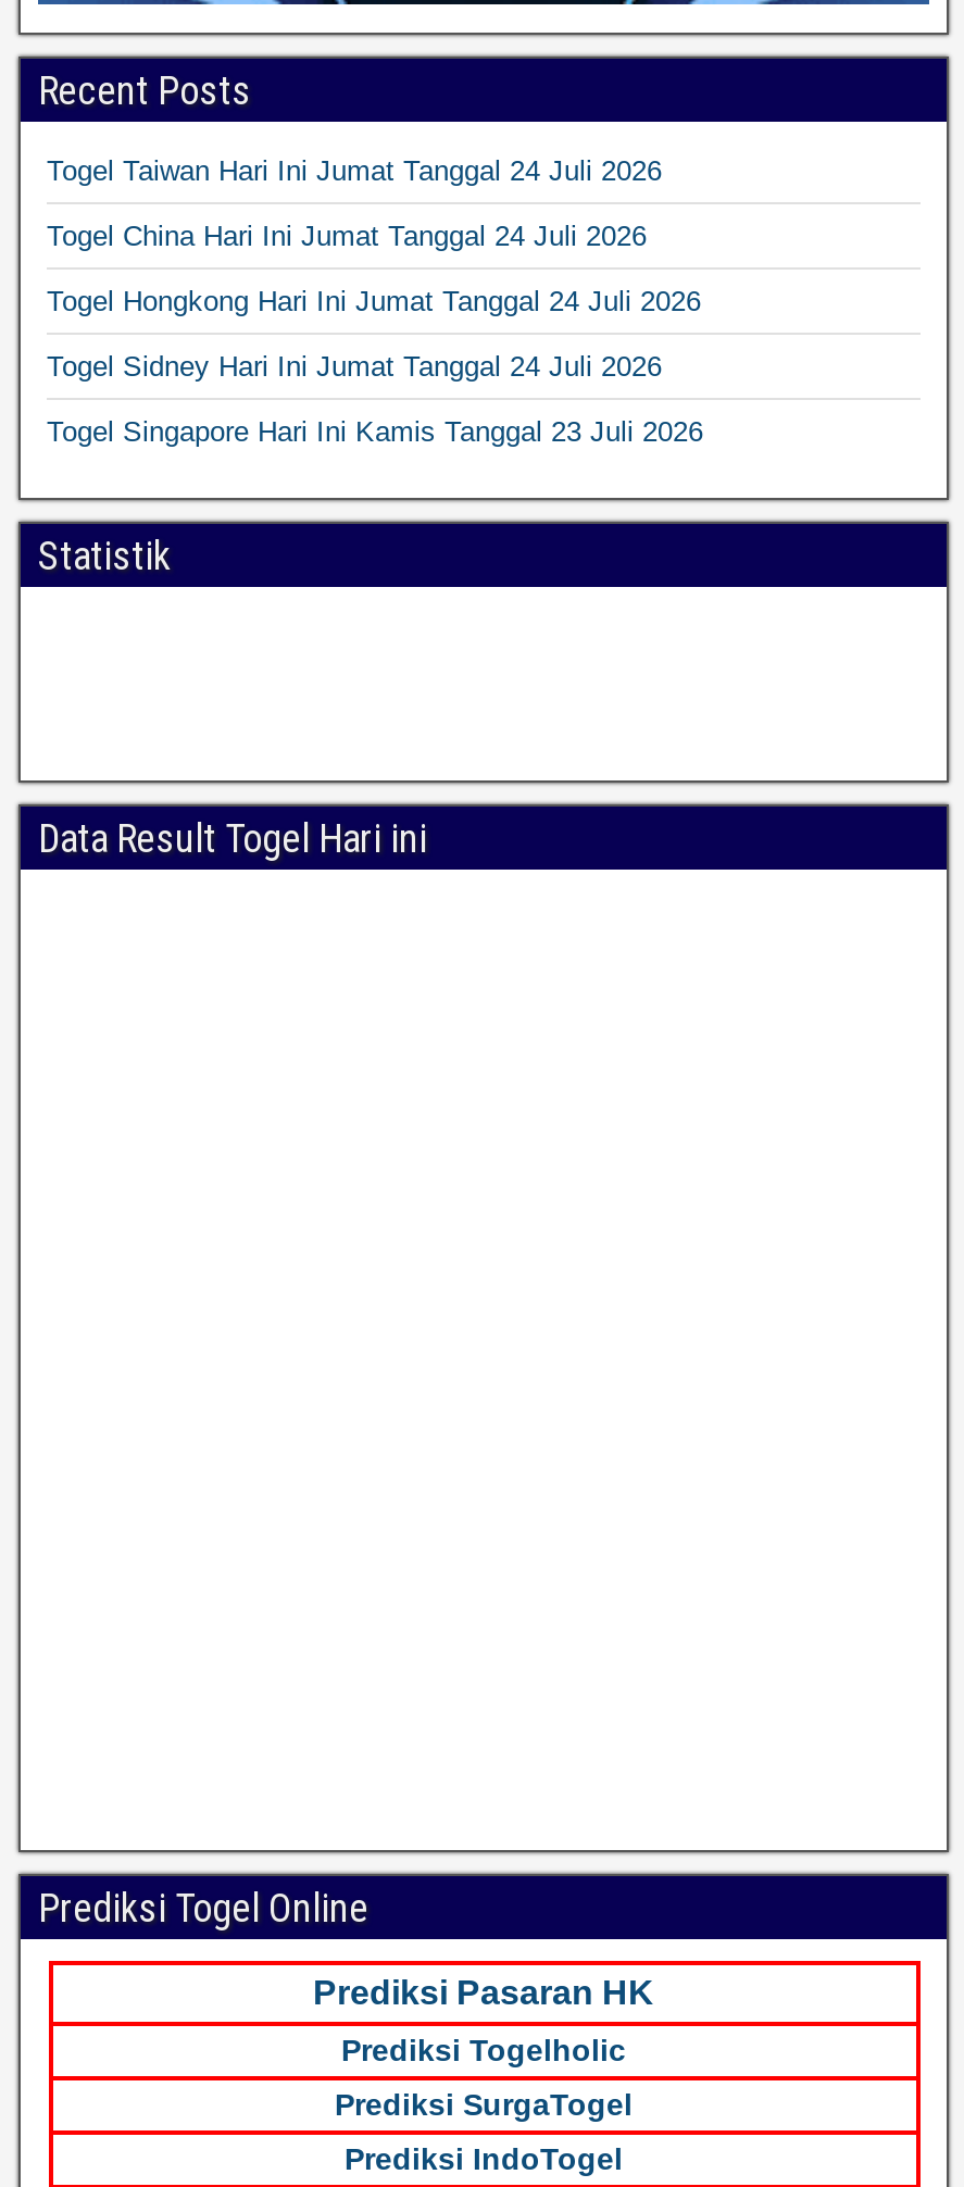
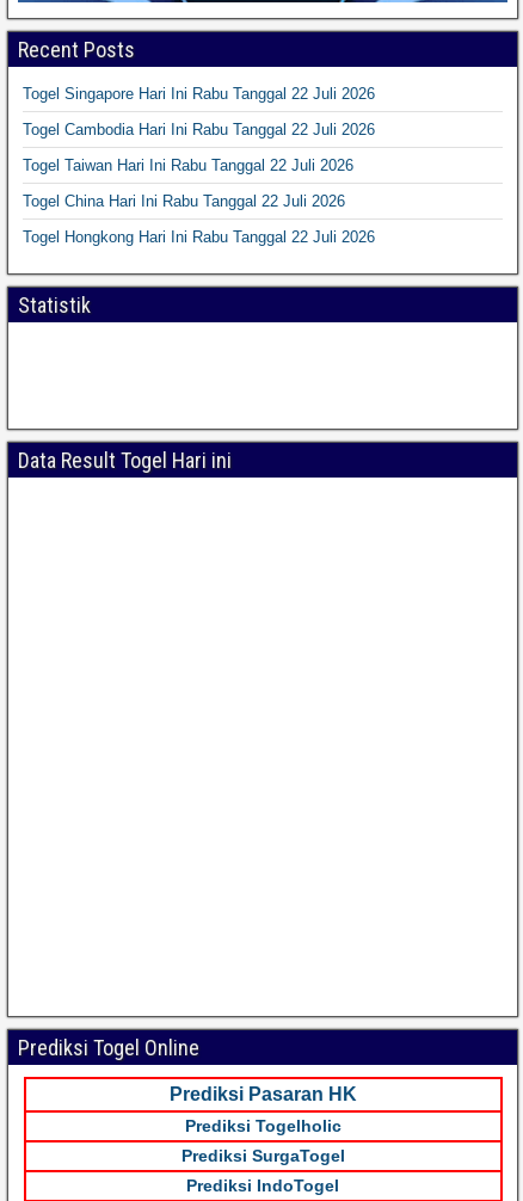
[47,153,662,186] Togel Taiwan Hari Ini Jumat Tanggal 24 Juli 2026 -> [23,84,375,102] Togel Singapore Hari Ini Rabu Tanggal 22 Juli 2026
[47,218,647,251] Togel China Hari Ini Jumat Tanggal 24 Juli 2026 -> [23,120,375,138] Togel Cambodia Hari Ini Rabu Tanggal 22 Juli 2026
[47,284,701,316] Togel Hongkong Hari Ini Jumat Tanggal 24 Juli 2026 -> [23,156,353,174] Togel Taiwan Hari Ini Rabu Tanggal 22 Juli 2026
[47,349,662,382] Togel Sidney Hari Ini Jumat Tanggal 24 Juli 2026 -> [23,192,345,210] Togel China Hari Ini Rabu Tanggal 22 Juli 2026
[47,414,703,447] Togel Singapore Hari Ini Kamis Tanggal 23 Juli 2026 -> [23,227,375,245] Togel Hongkong Hari Ini Rabu Tanggal 22 Juli 2026

